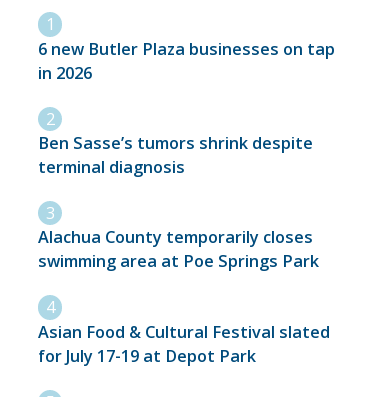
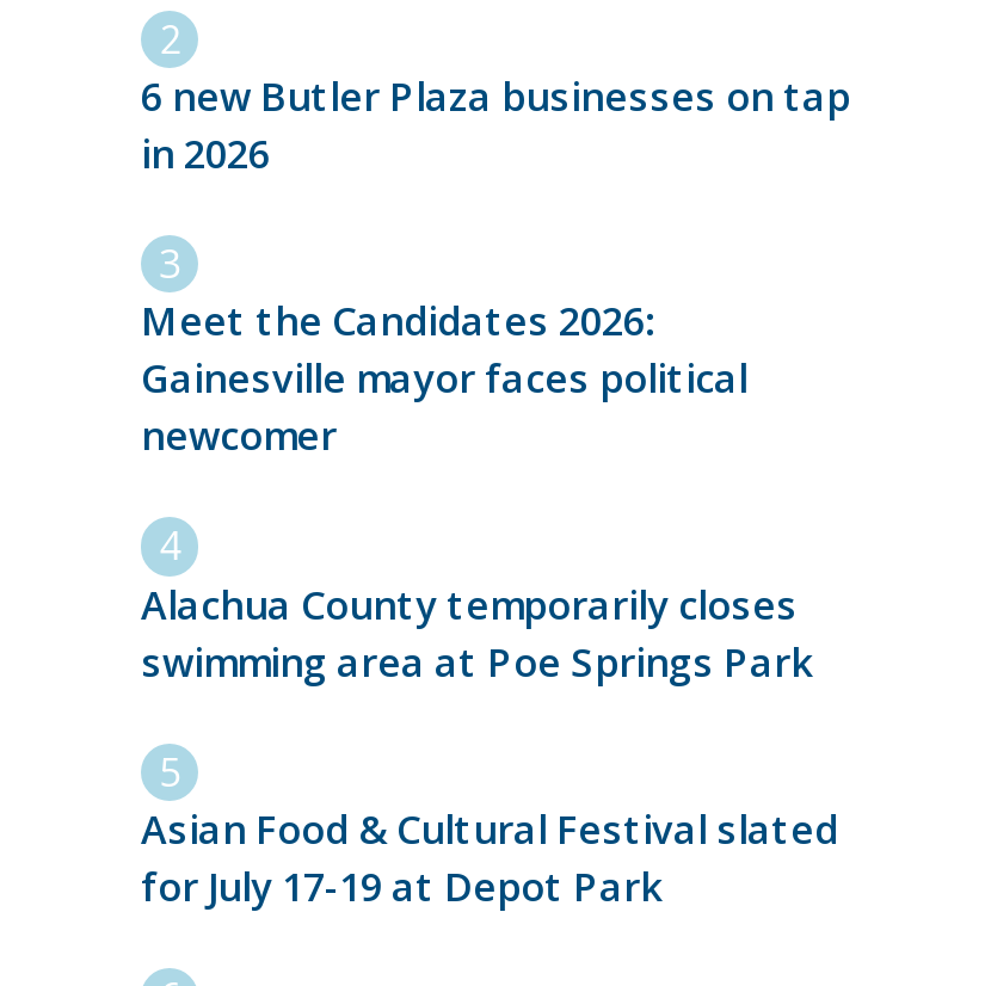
[38,132,313,178] Ben Sasse’s tumors shrink despite | terminal diagnosis -> [141,296,747,463] Meet the Candidates 2026: | Gainesville mayor faces political | newcomer

